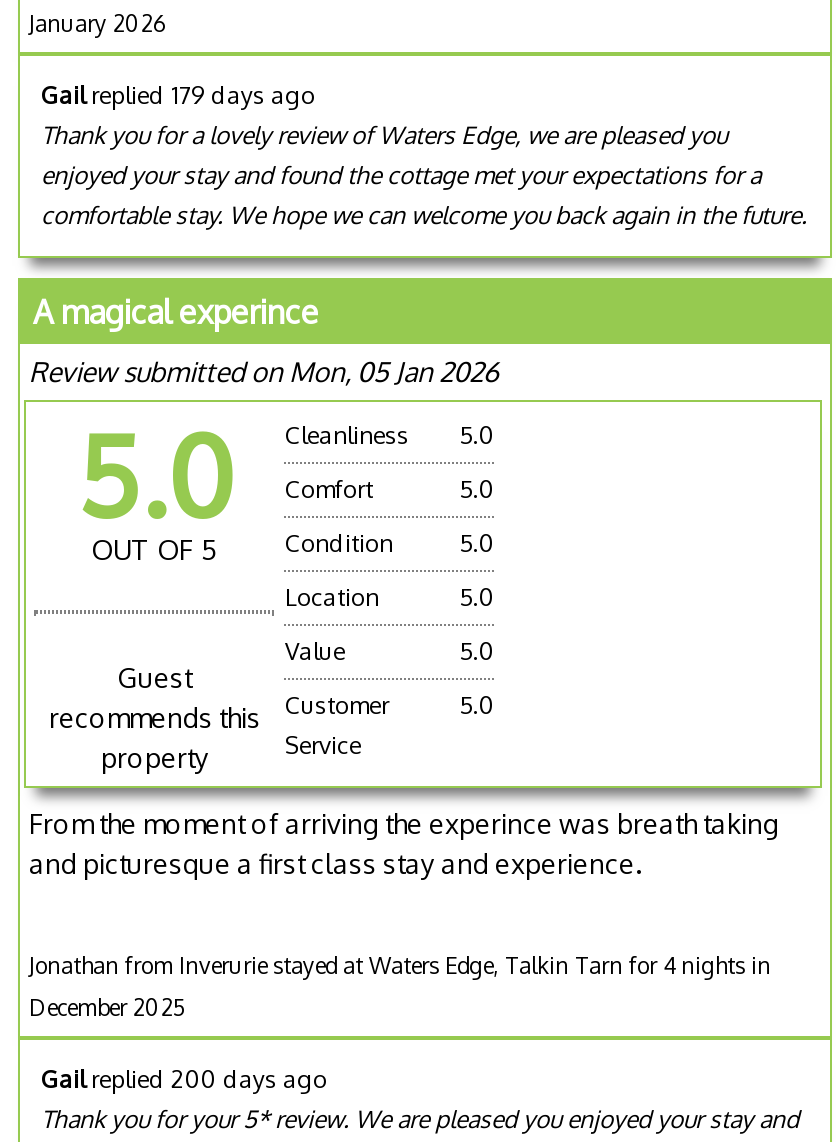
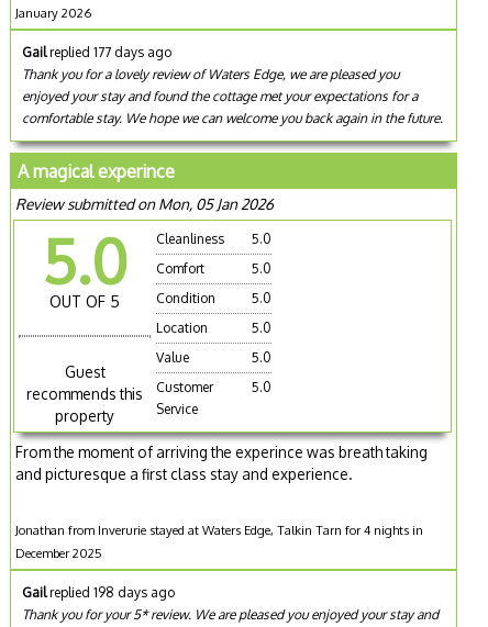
[41,80,315,110] Gailreplied 179 days ago -> [22,44,172,61] Gailreplied 177 days ago
[41,1064,327,1094] Gailreplied 200 days ago -> [22,584,175,601] Gailreplied 198 days ago

